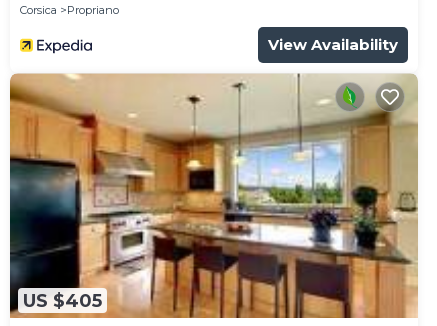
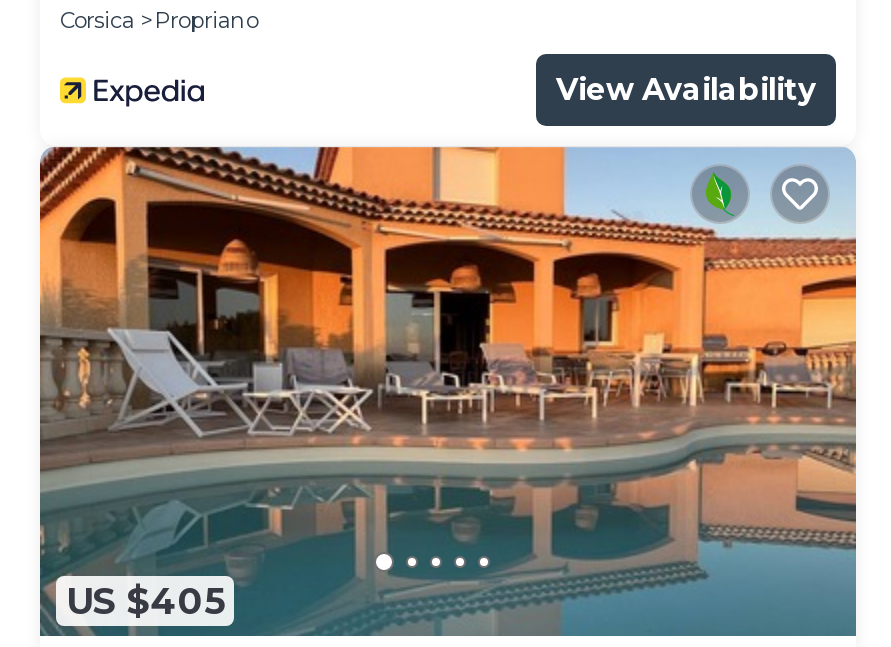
[9,73,419,319] [image] -> [38,144,858,638] [image]

